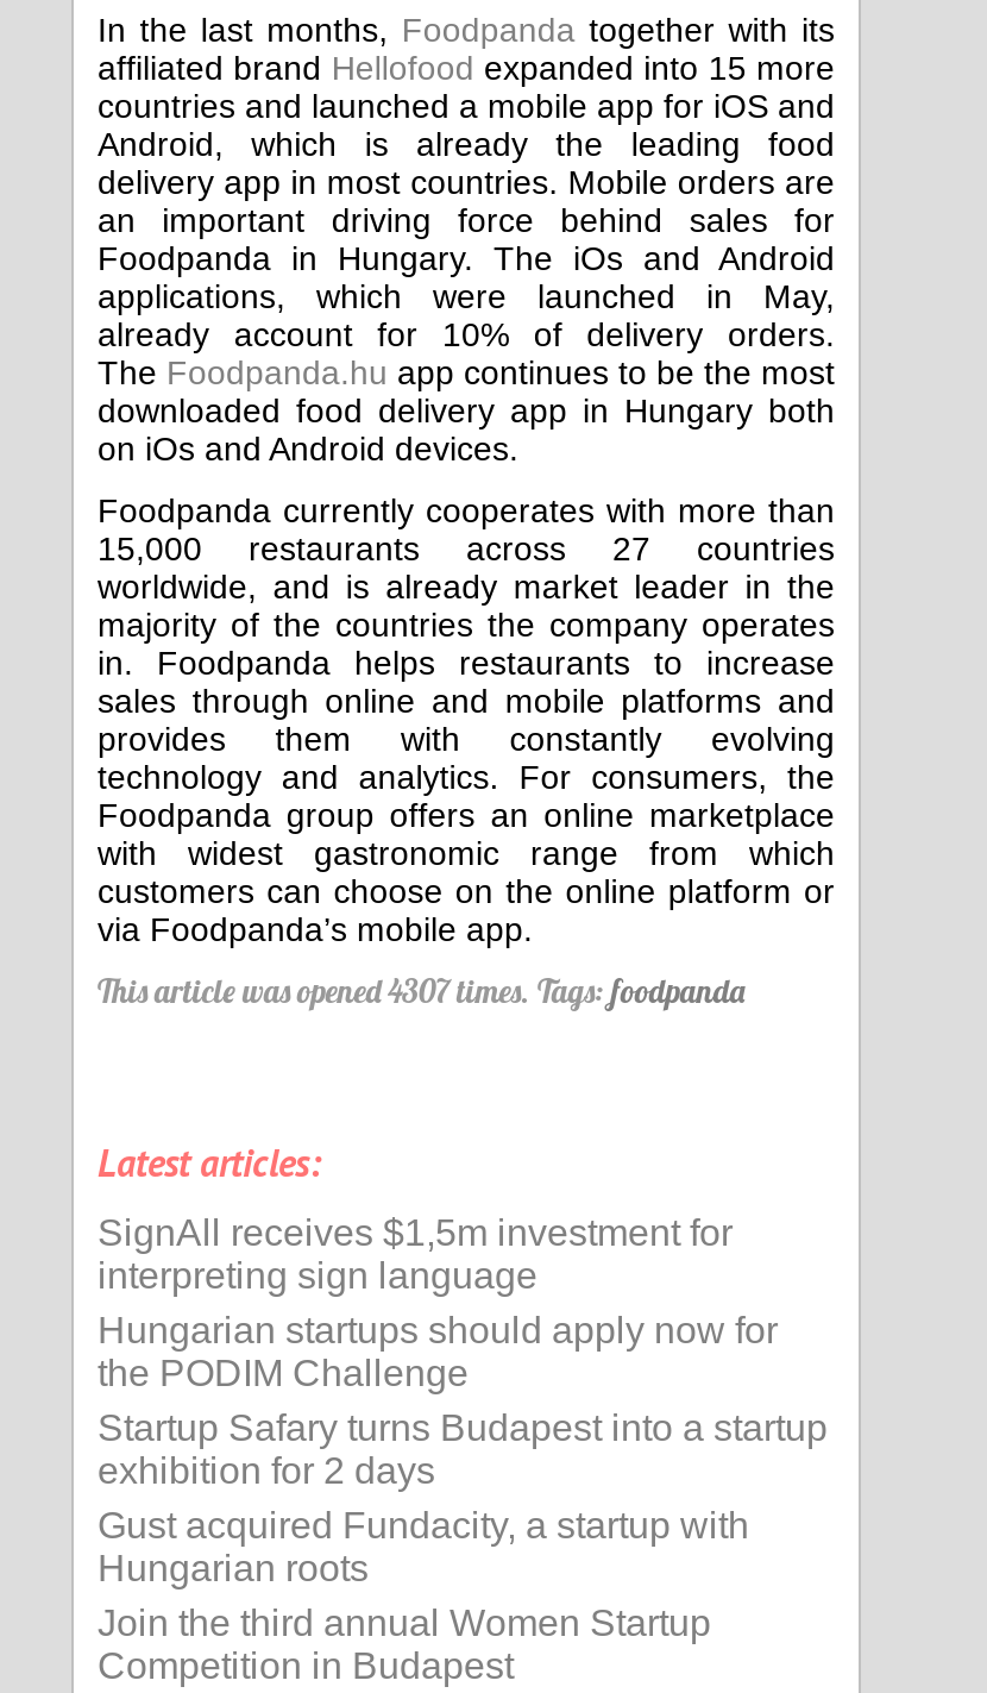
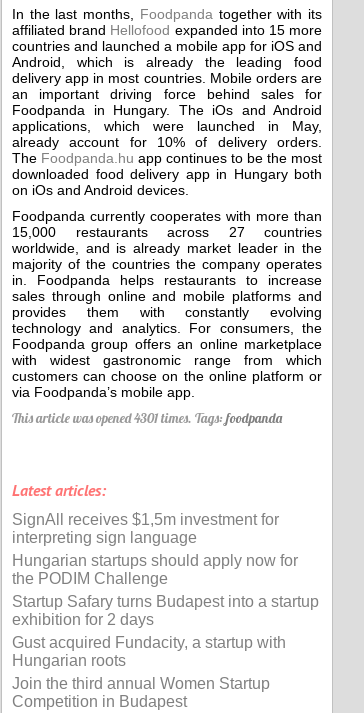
[98,972,744,1010] This article was opened 4307 times. Tags: foodpanda -> [12,410,282,426] This article was opened 4301 times. Tags: foodpanda

